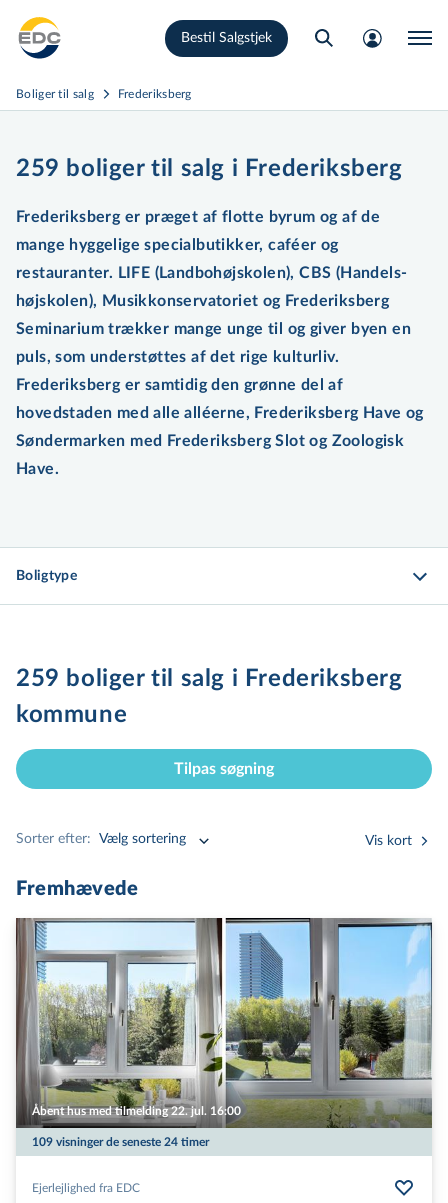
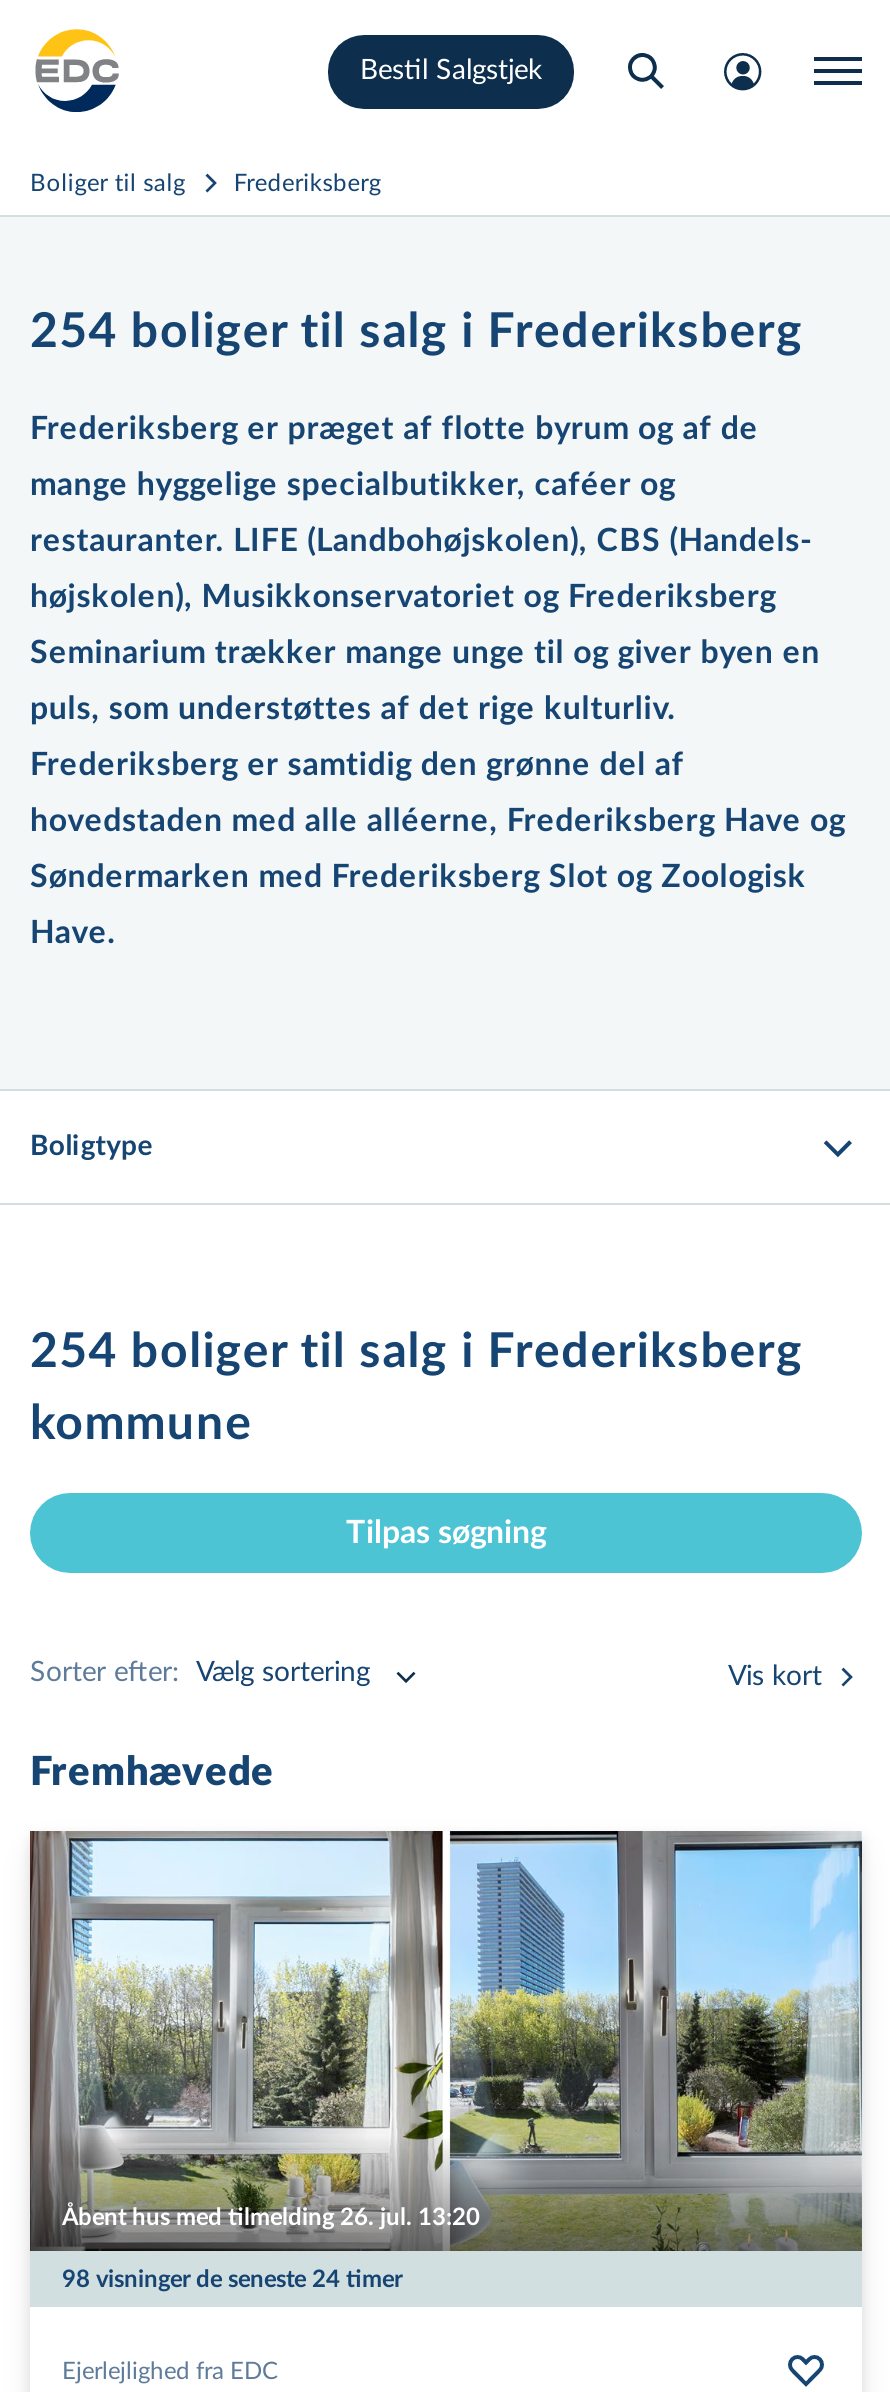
[16,157,403,181] 259 boliger til salg i Frederiksberg -> [30,309,803,357] 254 boliger til salg i Frederiksberg
[16,667,403,691] 259 boliger til salg i Frederiksberg -> [30,1329,803,1377] 254 boliger til salg i Frederiksberg
[32,1105,241,1117] Åbent hus med tilmelding 22. jul. 16:00 -> [62,2204,480,2228] Åbent hus med tilmelding 26. jul. 13:20
[32,1136,209,1148] 109 visninger de seneste 24 timer -> [62,2266,402,2290] 98 visninger de seneste 24 timer

